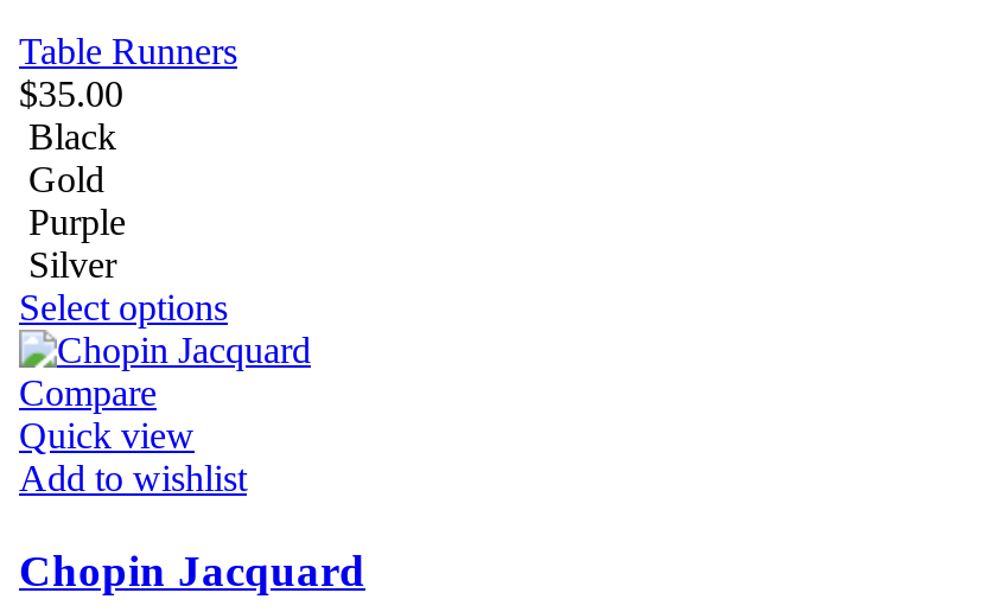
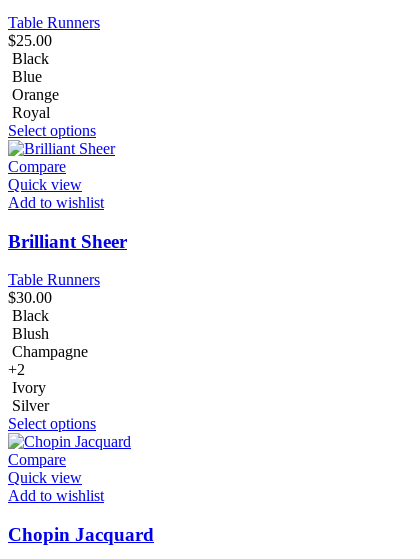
[19,73,123,114] $35.00 -> [8,32,52,49] $25.00
[28,159,126,242] Gold | Purple -> [8,68,127,396] Blue | Orange | Royal | Select options | Compare | Quick view | Add to wishlist | Brilliant Sheer | Table Runners | $30.00 | Black | Blush | Champagne | +2 | Ivory

